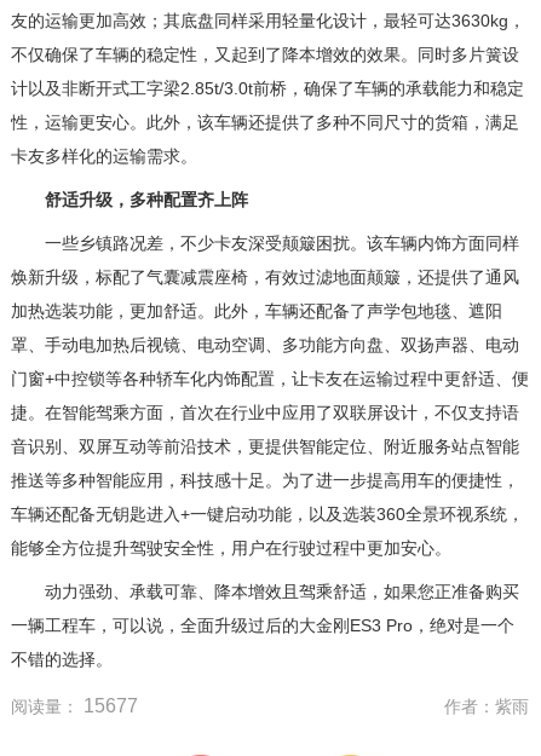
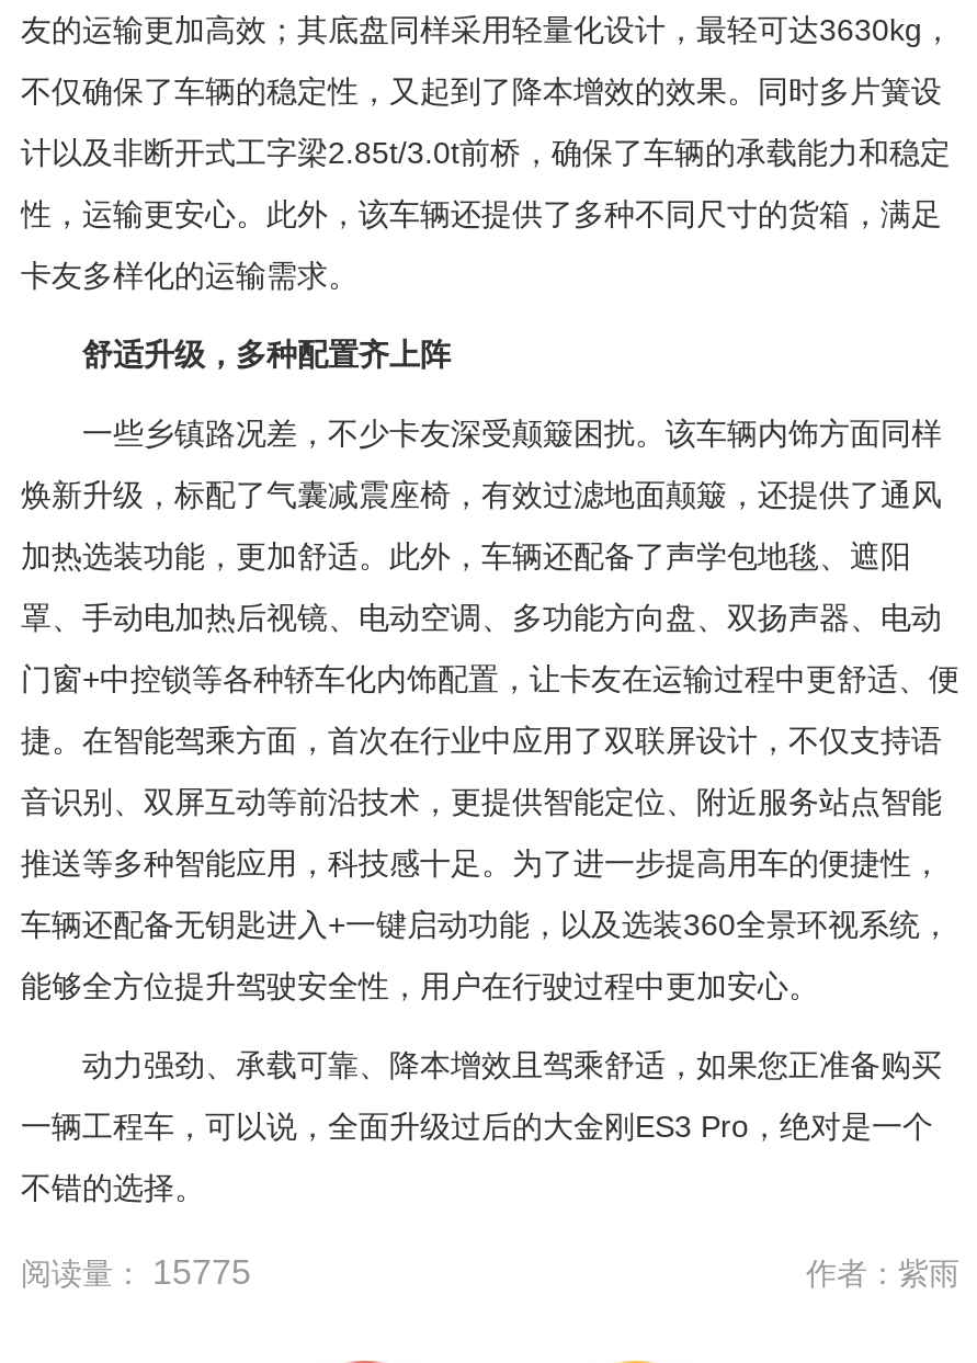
[11,695,138,716] 阅读量： 15677 -> [21,1253,251,1290] 阅读量： 15775

